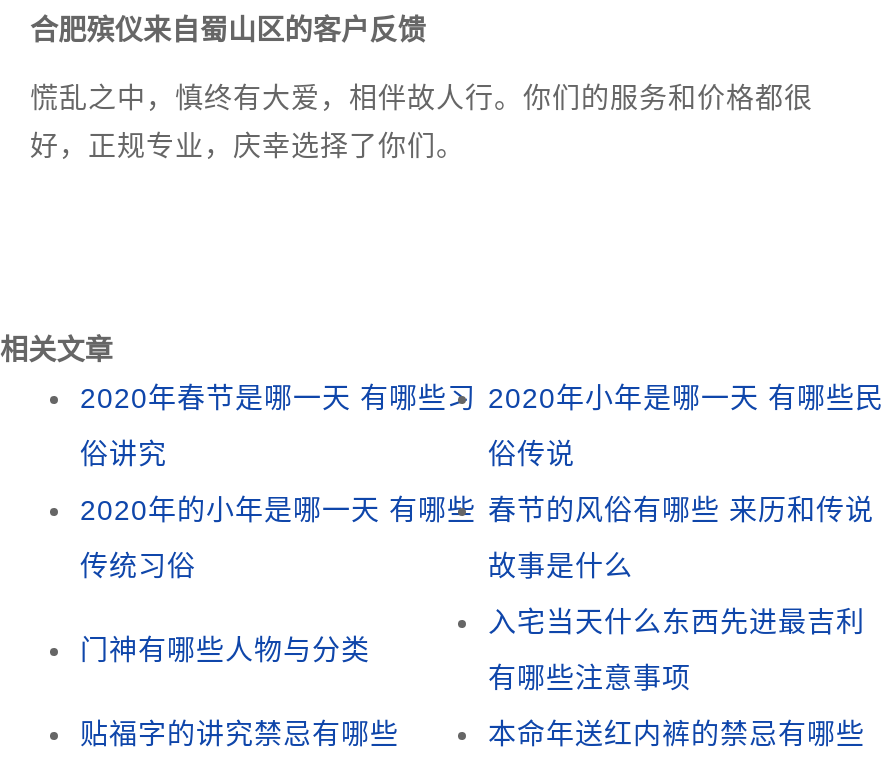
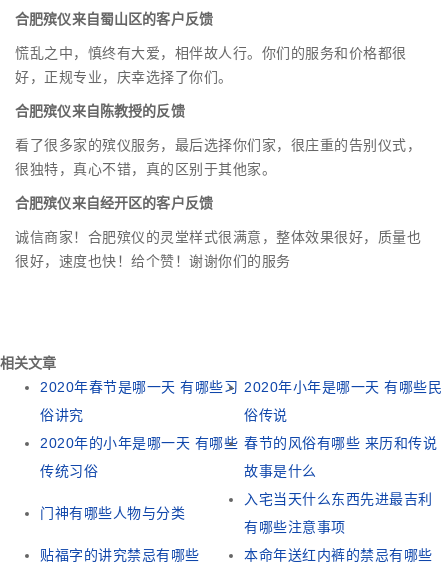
none -> [15,103,421,269] 合肥殡仪来自陈教授的反馈 | 看了很多家的殡仪服务，最后选择你们家，很庄重的告别仪式， | 很独特，真心不错，真的区别于其他家。 | 合肥殡仪来自经开区的客户反馈 | 诚信商家！合肥殡仪的灵堂样式很满意，整体效果很好，质量也 | 很好，速度也快！给个赞！谢谢你们的服务

